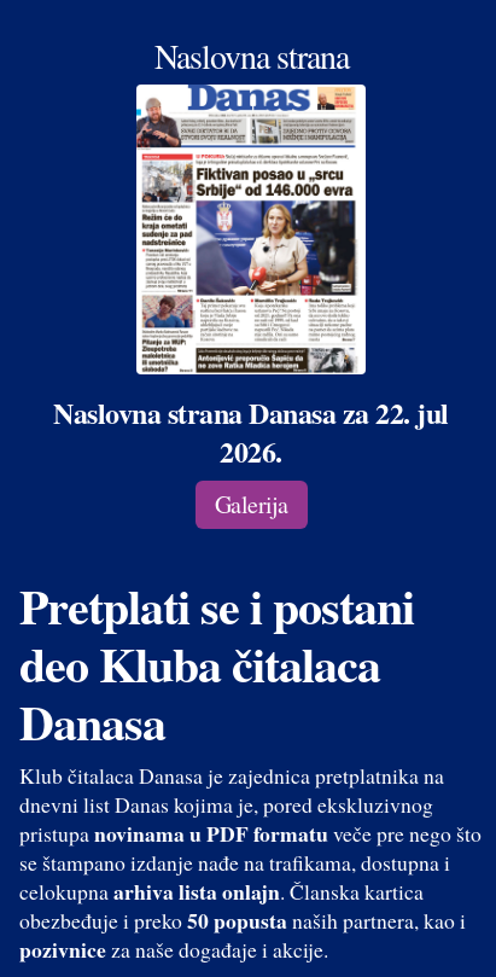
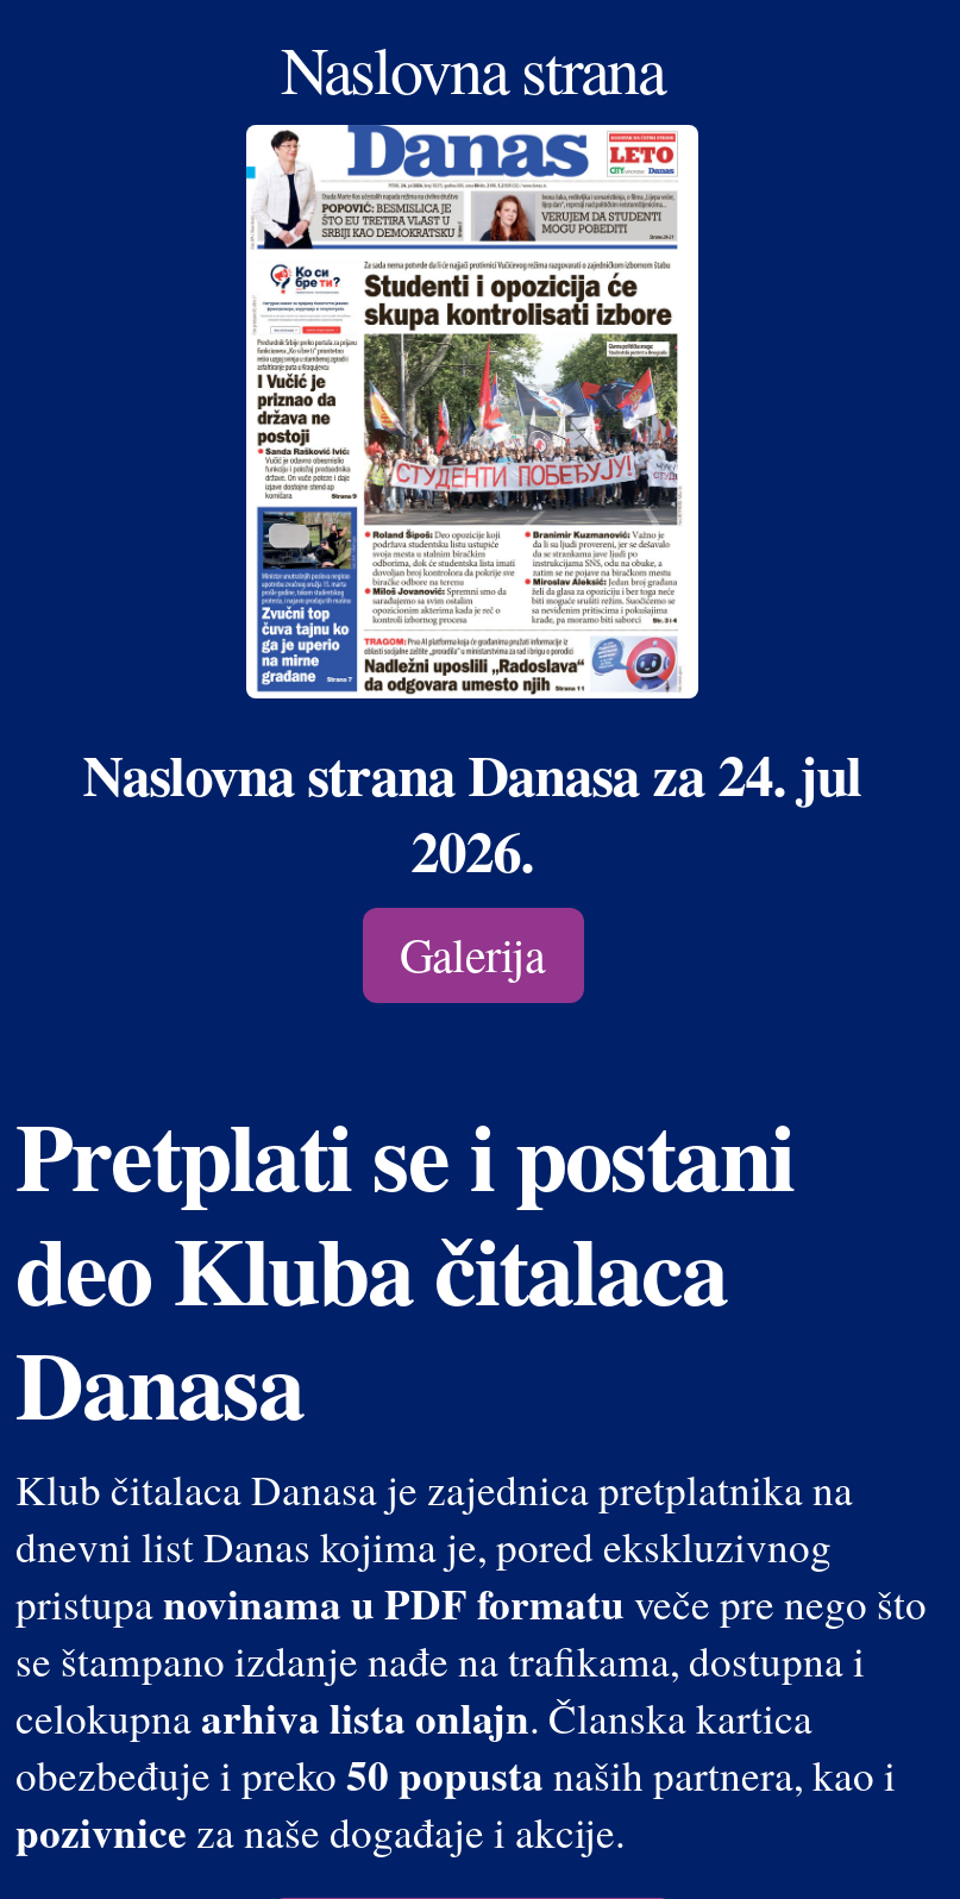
[53,86,449,433] [image] | Naslovna strana Danasa za 22. jul -> [83,127,862,816] [image] | Naslovna strana Danasa za 24. jul

